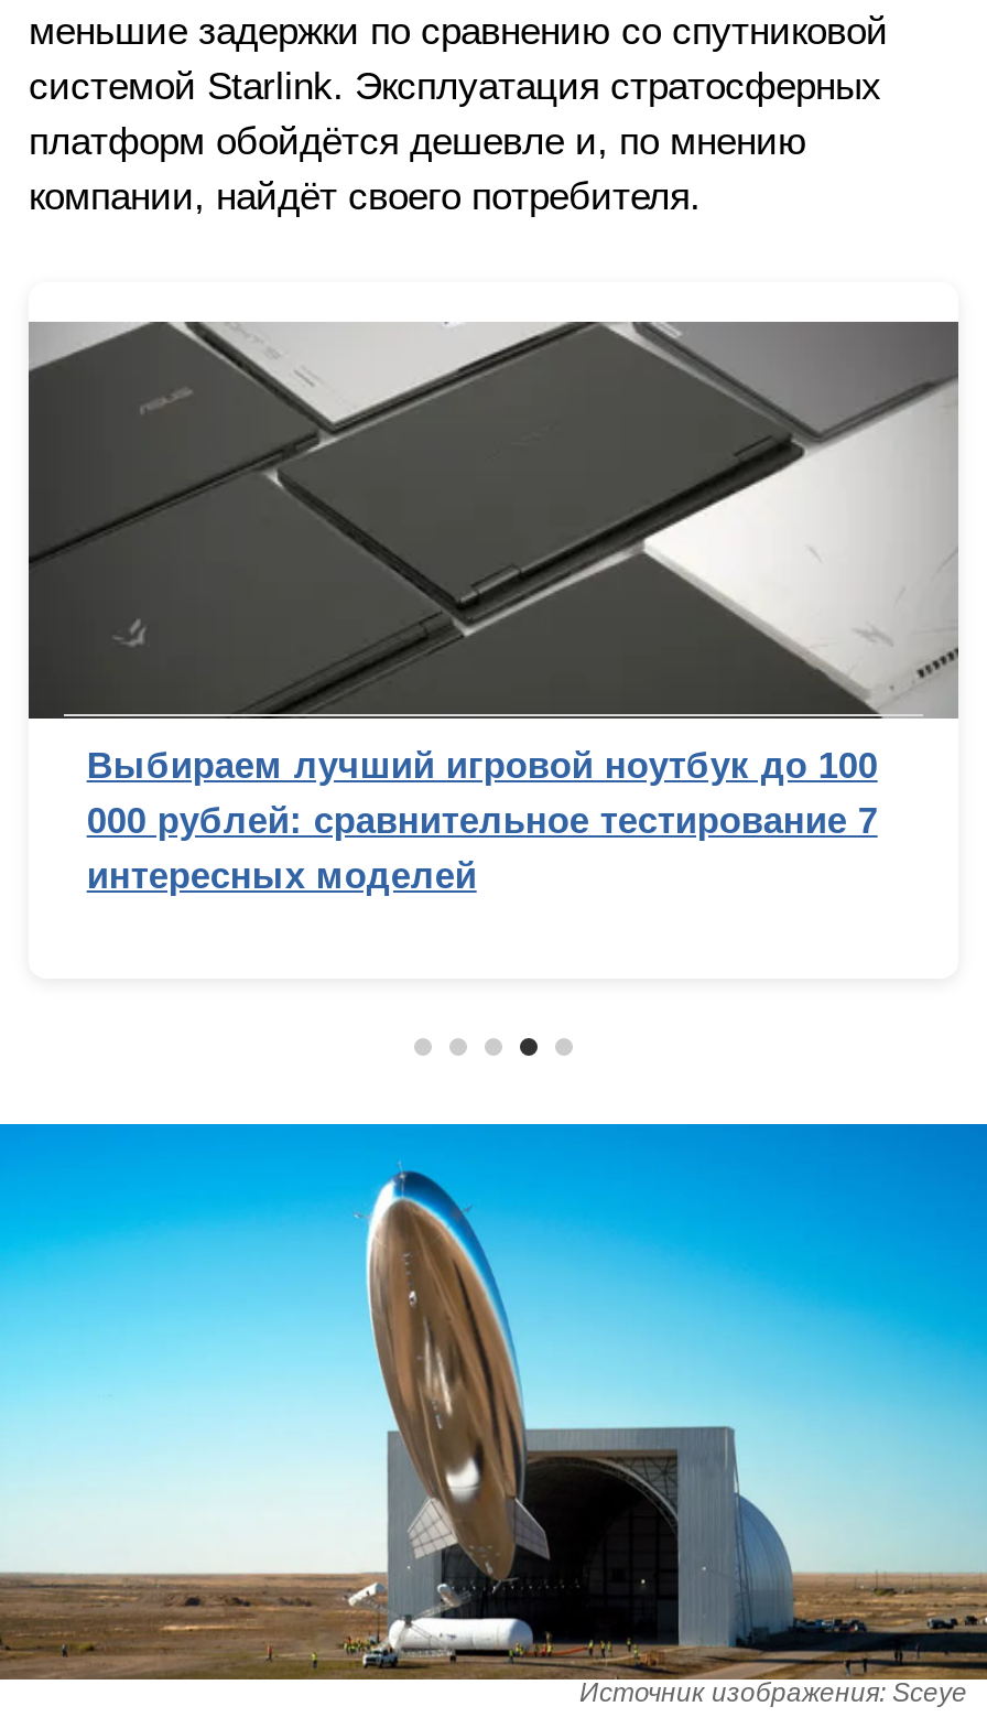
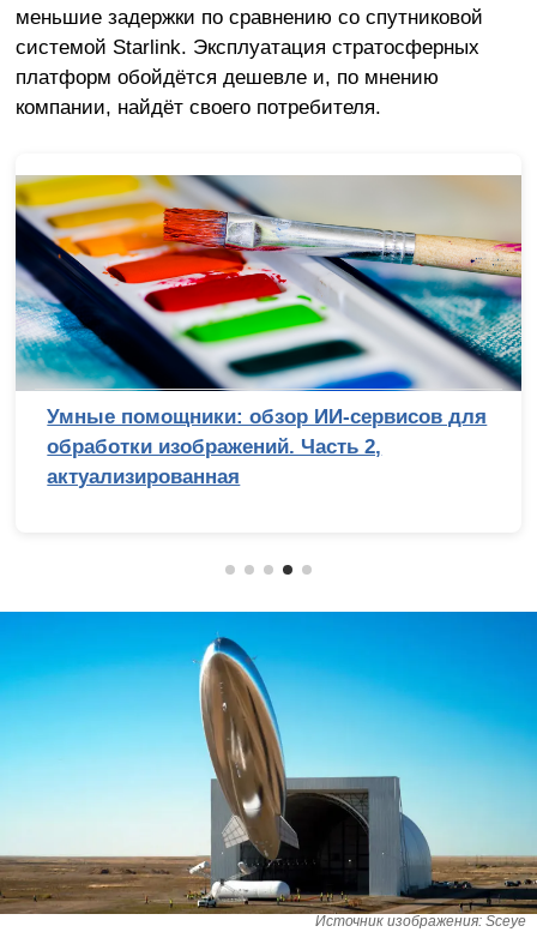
[26,320,958,898] [image] | Выбираем лучший игровой ноутбук до 100 | 000 рублей: сравнительное тестирование 7 | интересных моделей -> [14,174,523,489] [image] | Умные помощники: обзор ИИ-сервисов для | обработки изображений. Часть 2, | актуализированная

